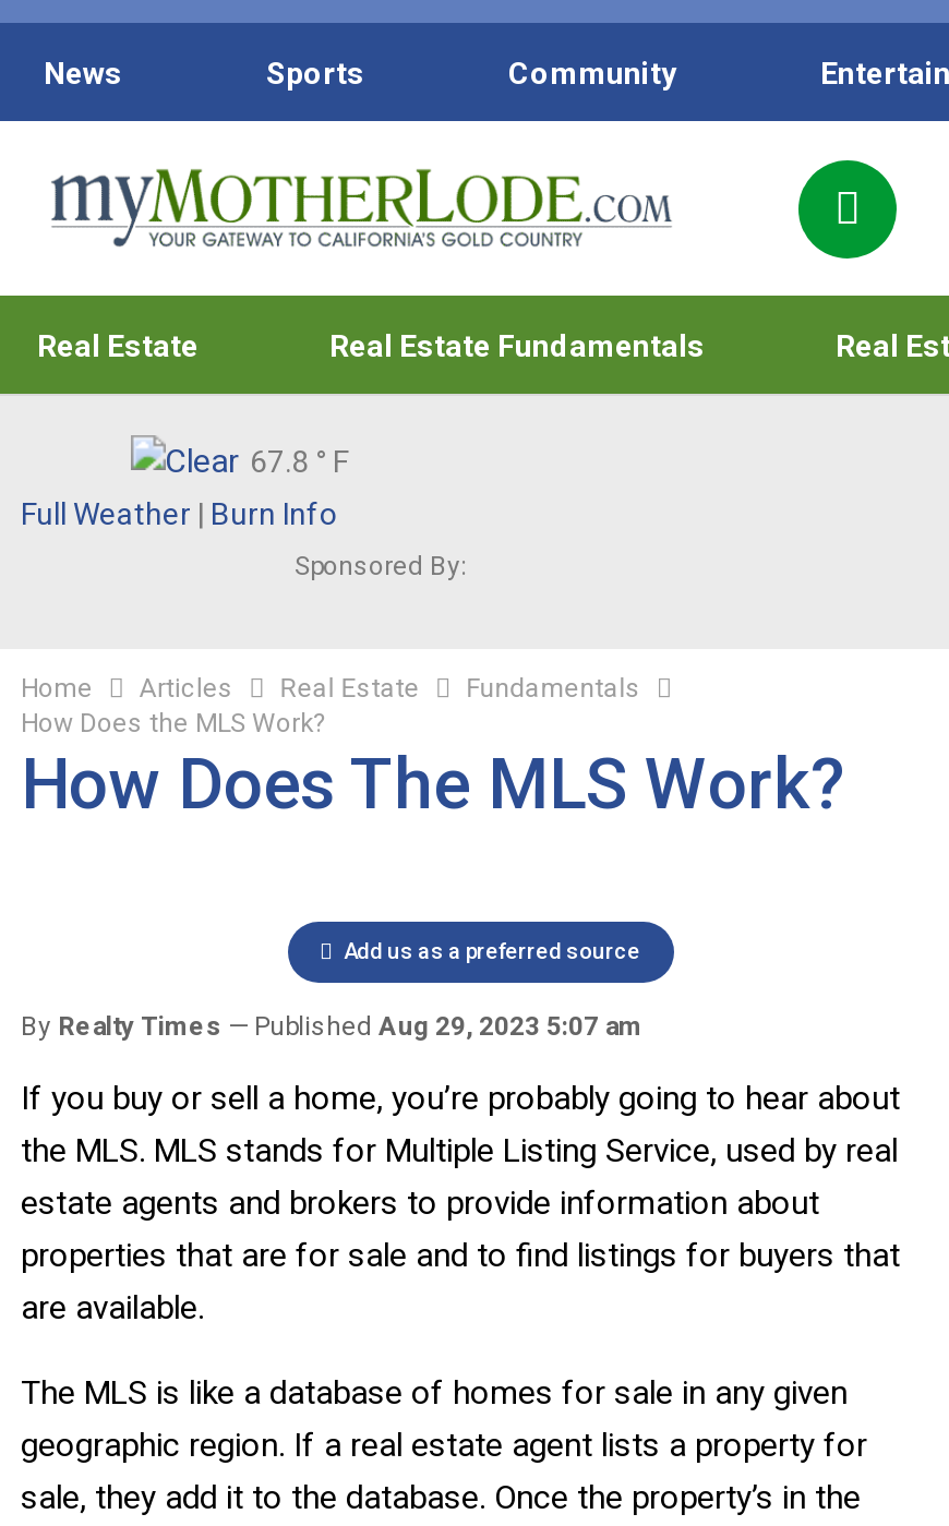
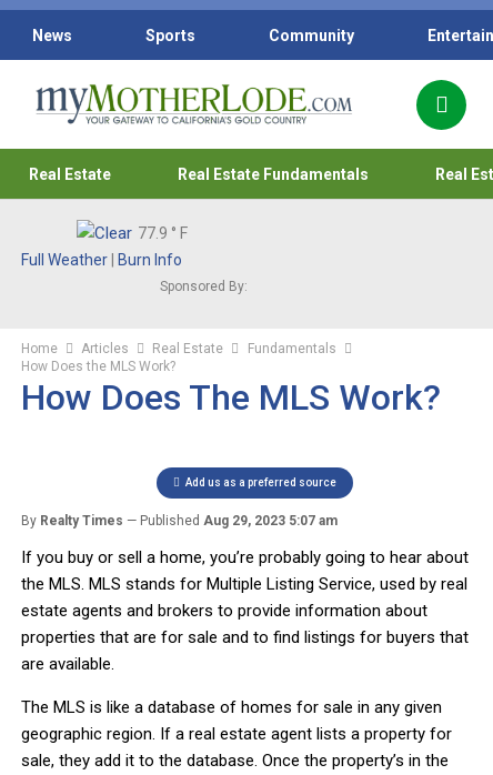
[250,444,348,479] 67.8 ° F -> [137,224,187,242] 77.9 ° F

